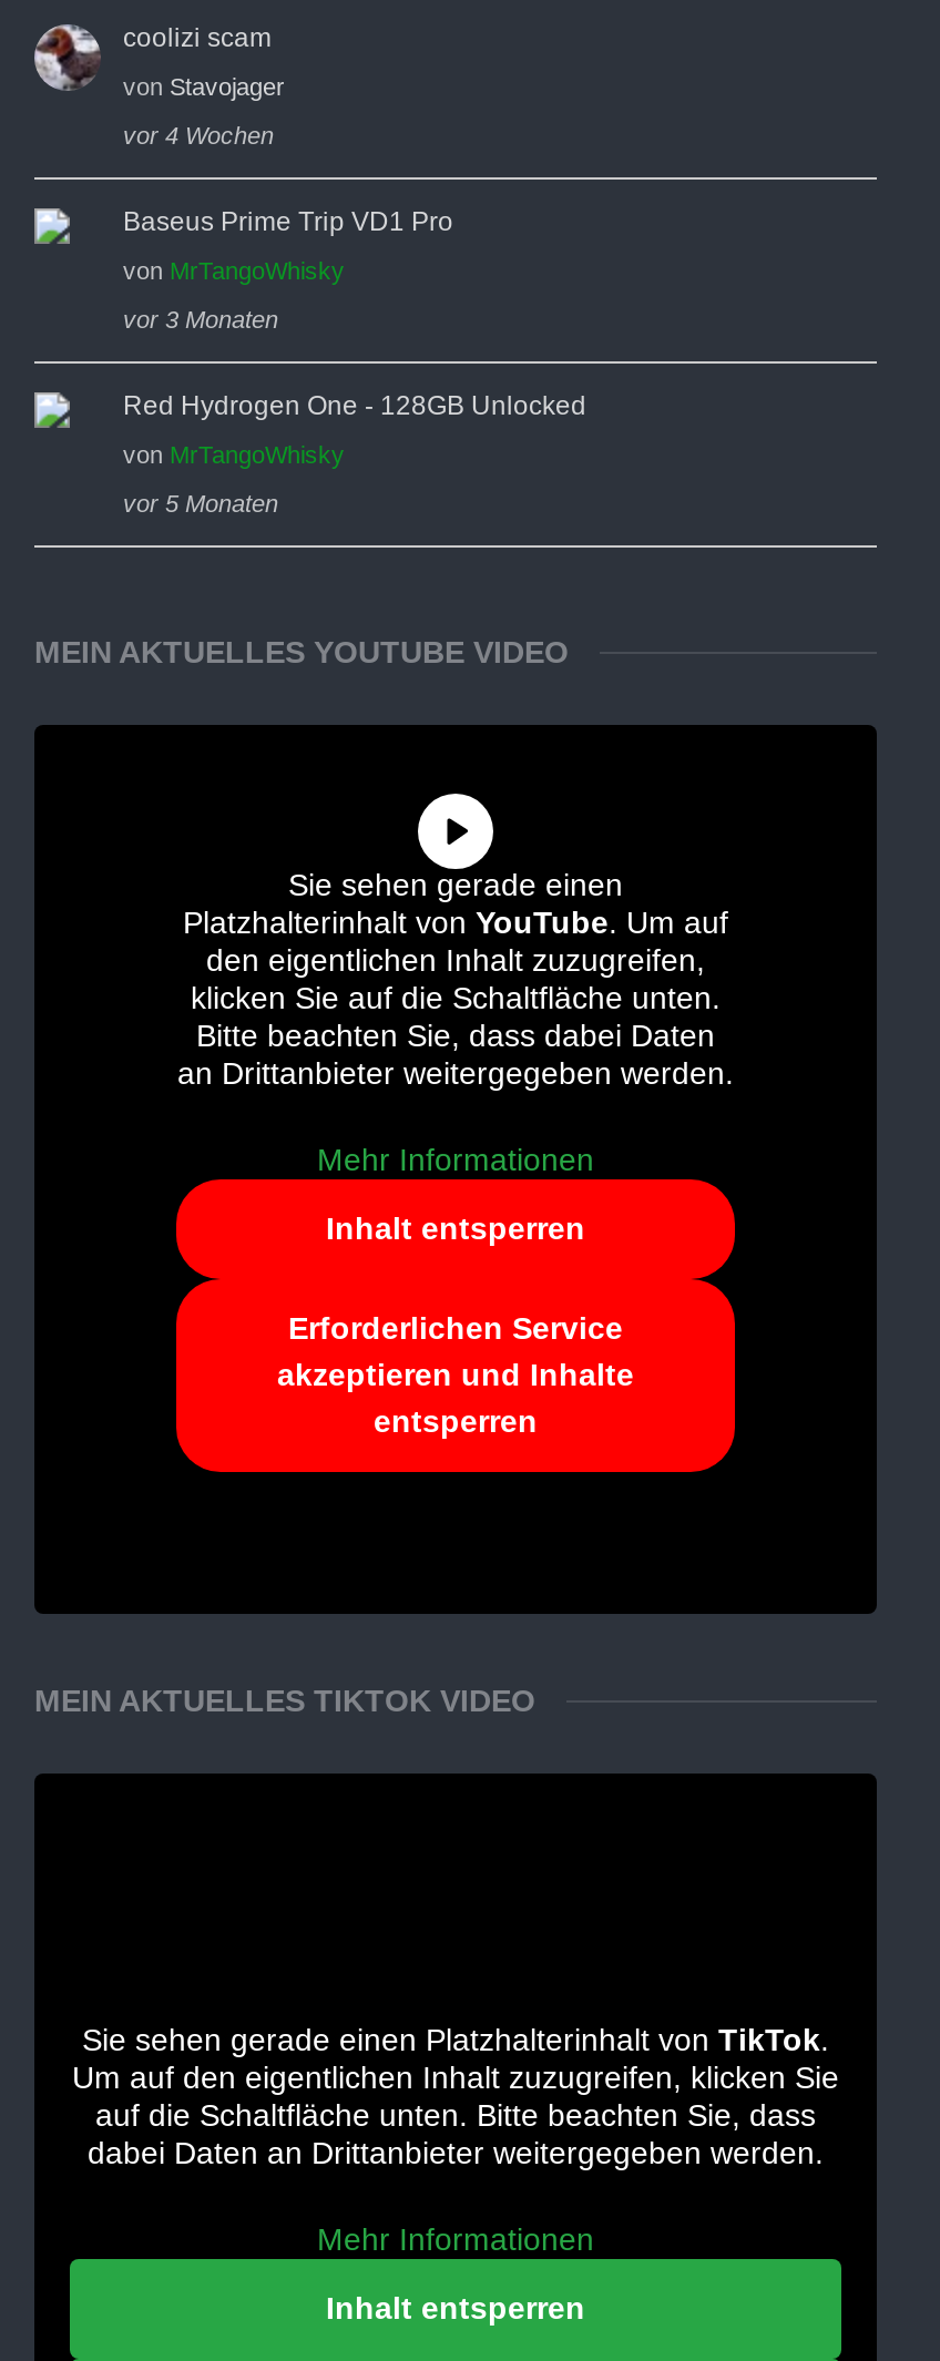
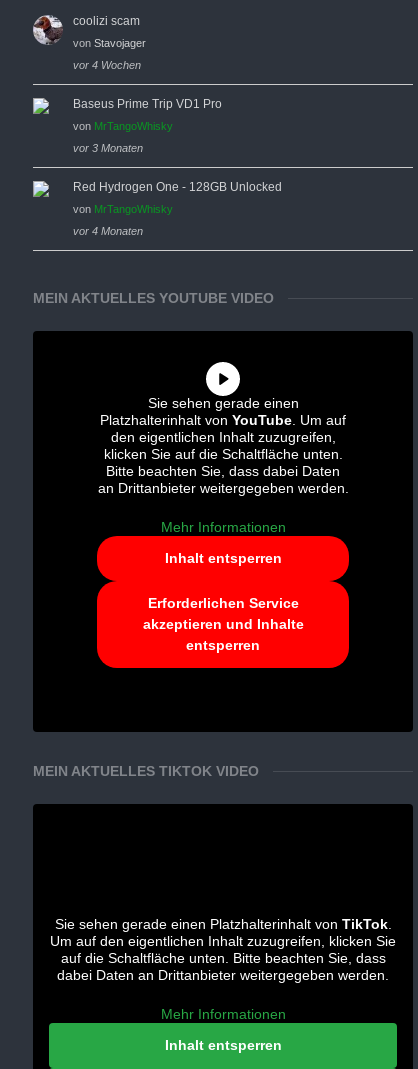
[123,490,278,517] vor 5 Monaten -> [73,225,143,237] vor 4 Monaten

